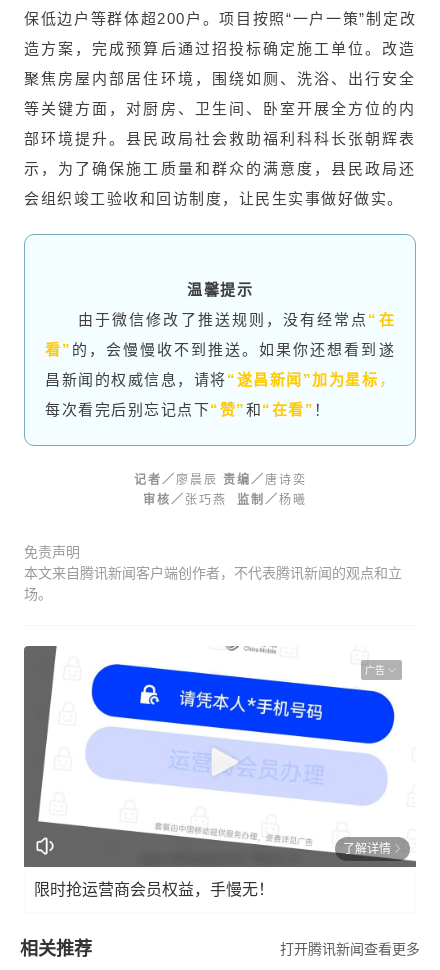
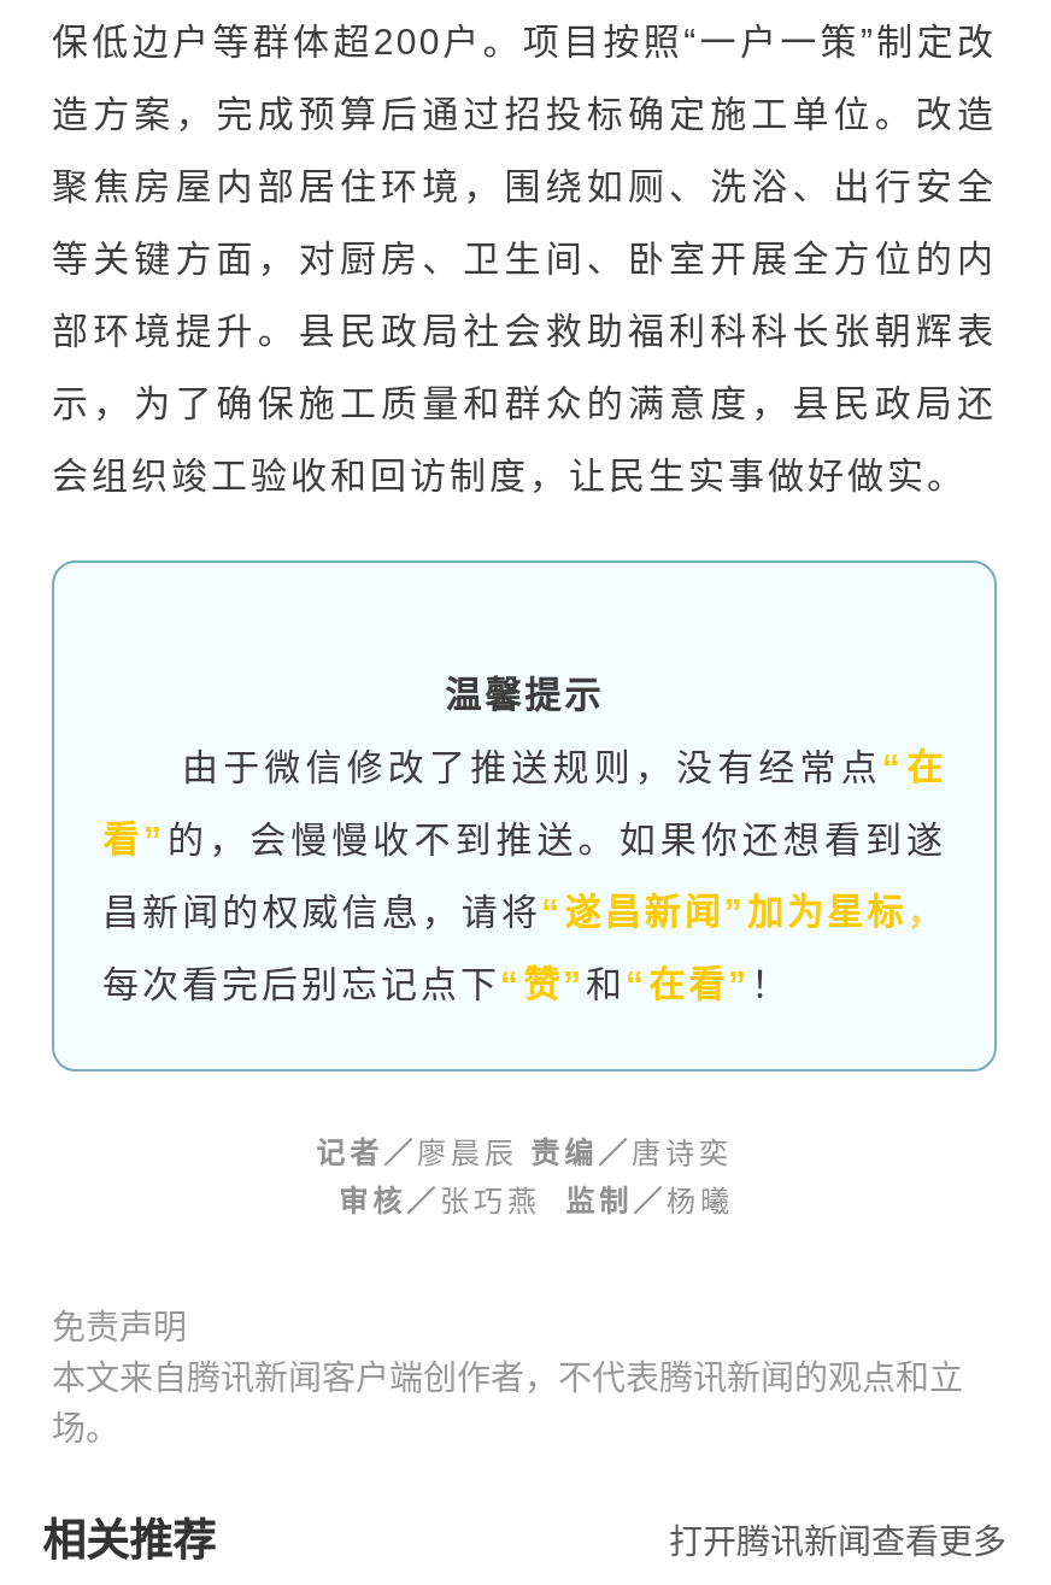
[23,631,417,868] [image] | 广告 -> none
[34,841,391,897] 了解详情 | 限时抢运营商会员权益，手慢无！ -> none

